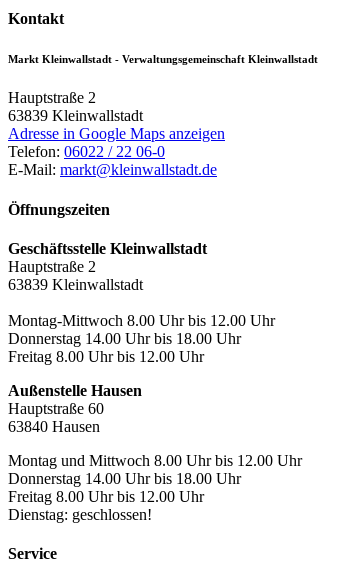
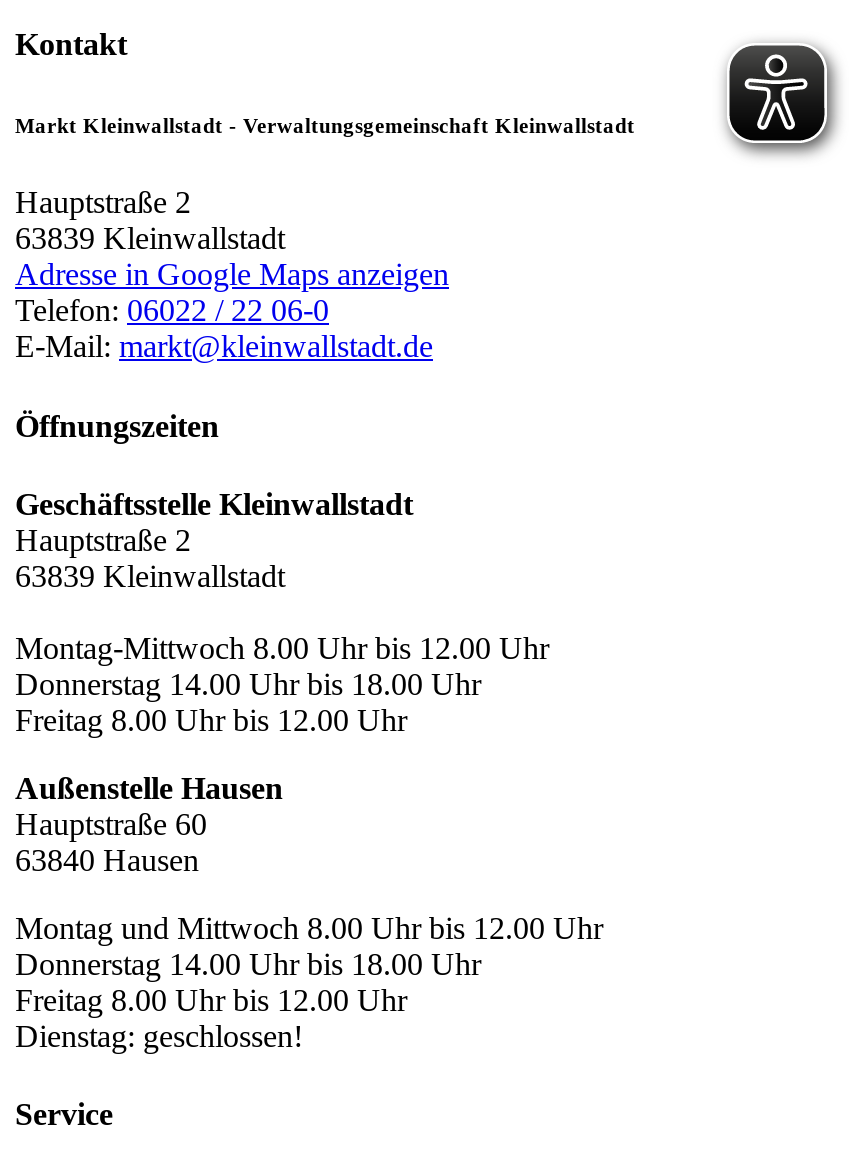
none -> [723,41,839,157] [image]

